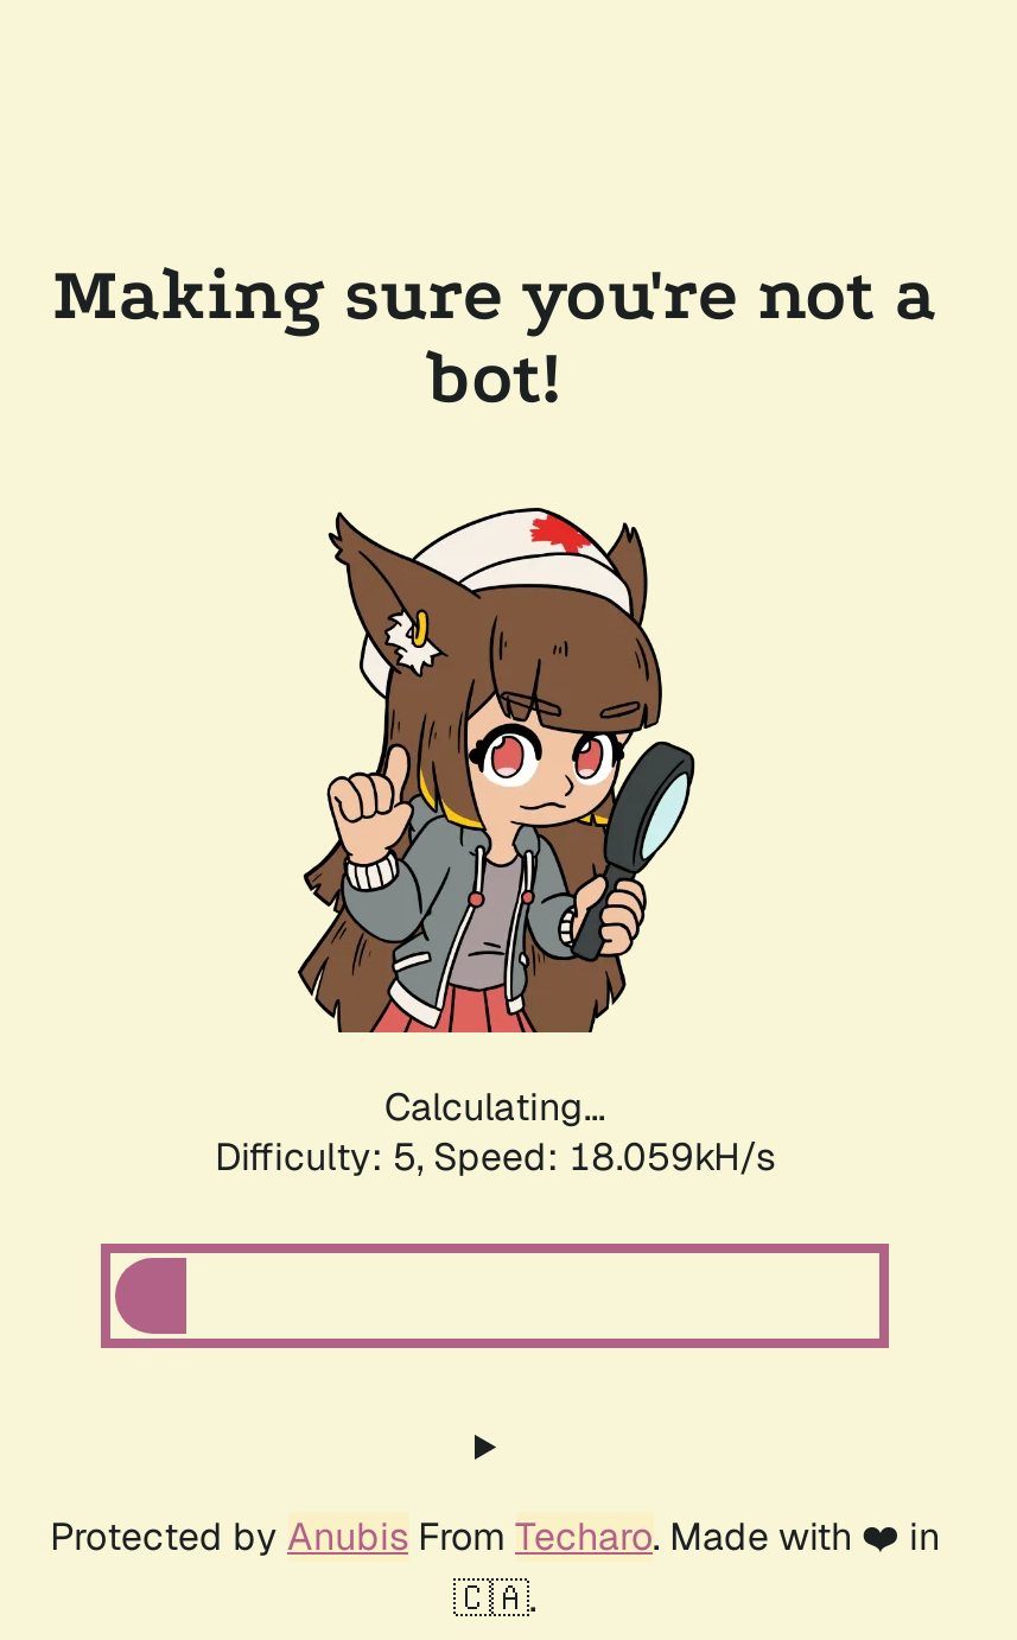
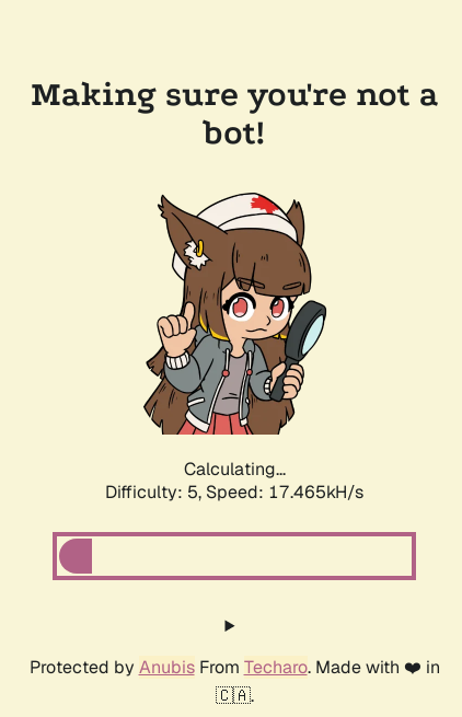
[215,1132,775,1182] Difficulty: 5, Speed: 18.059kH/s -> [105,481,363,504] Difficulty: 5, Speed: 17.465kH/s

